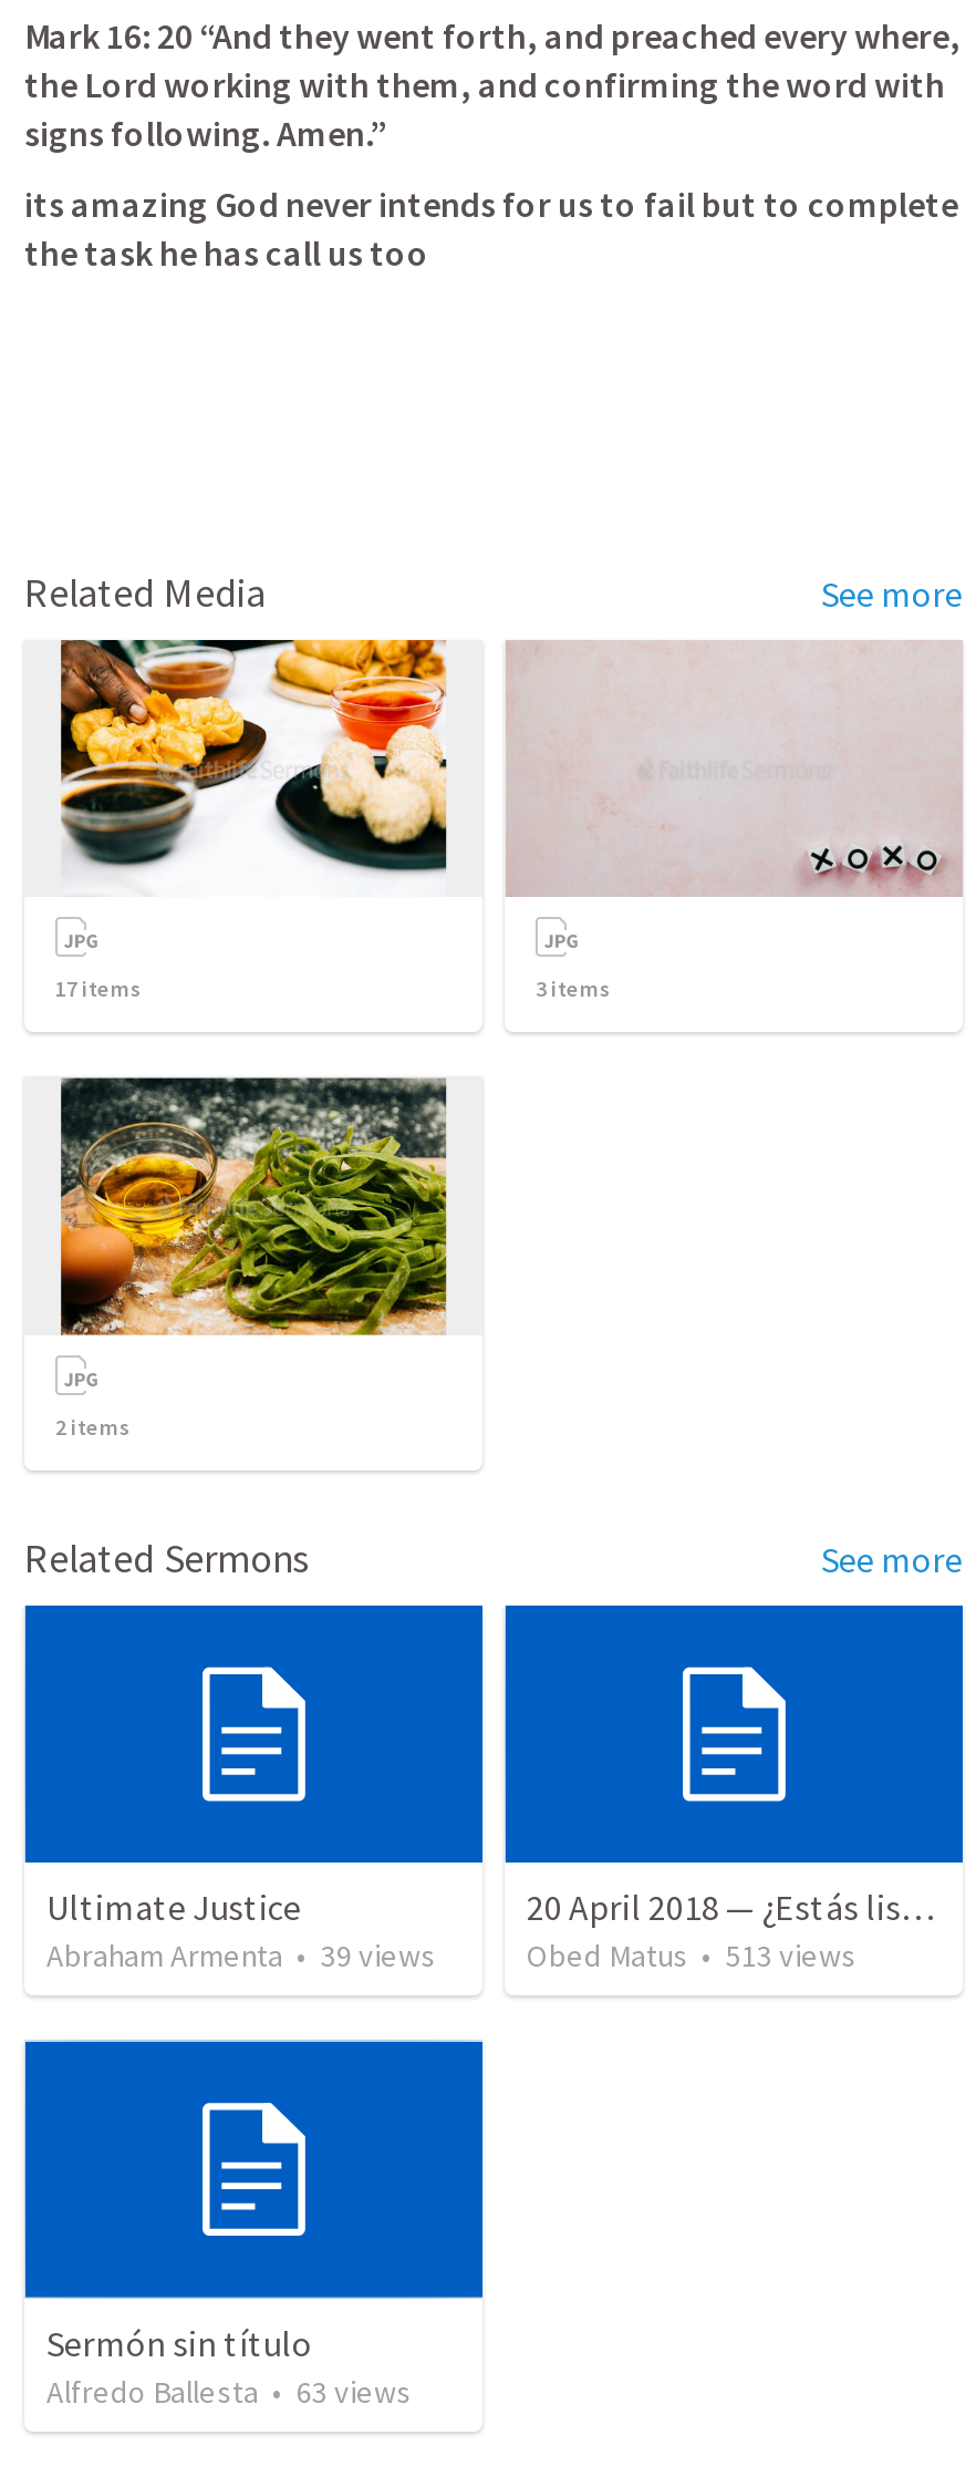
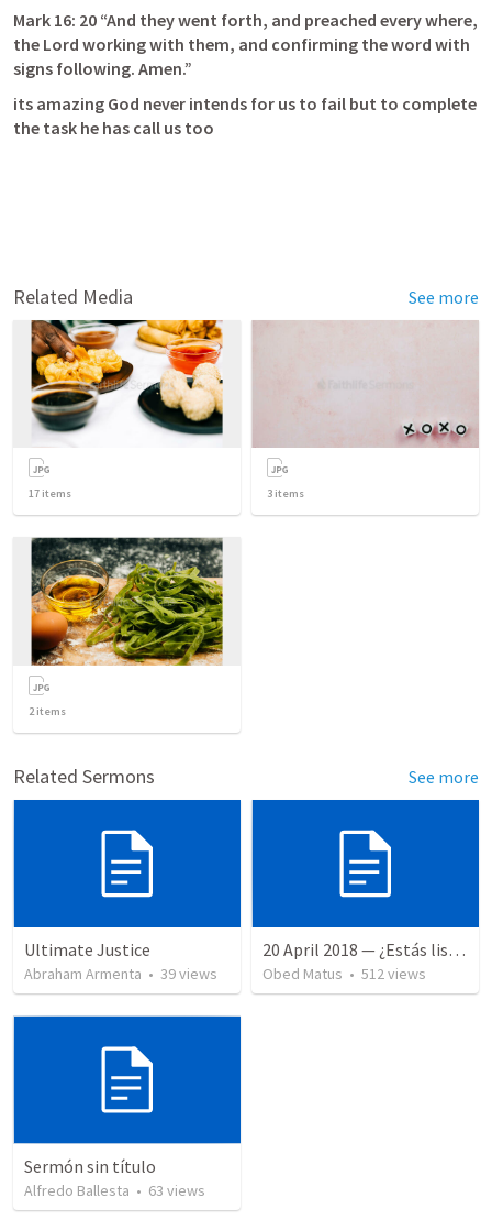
[527,1936,856,1976] Obed Matus • 513 views -> [262,964,426,984] Obed Matus • 512 views

